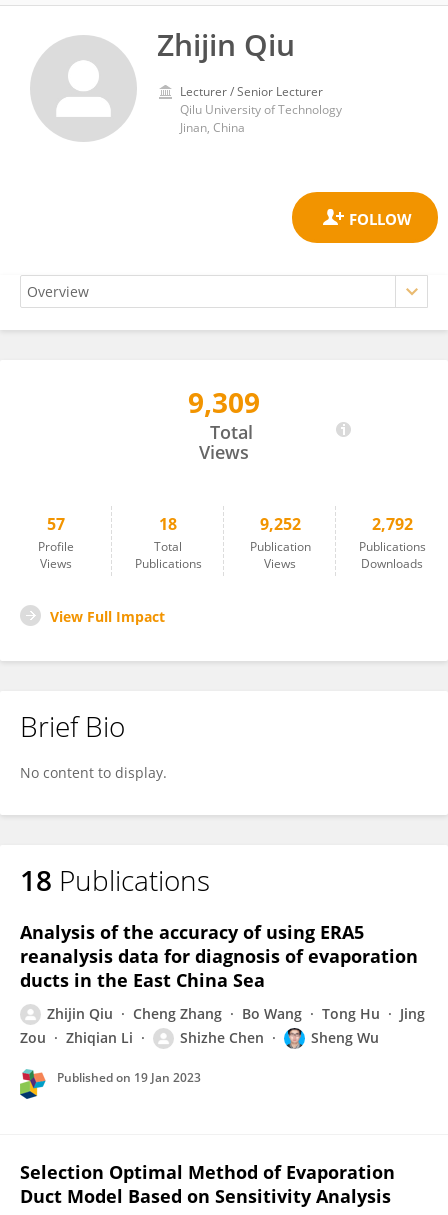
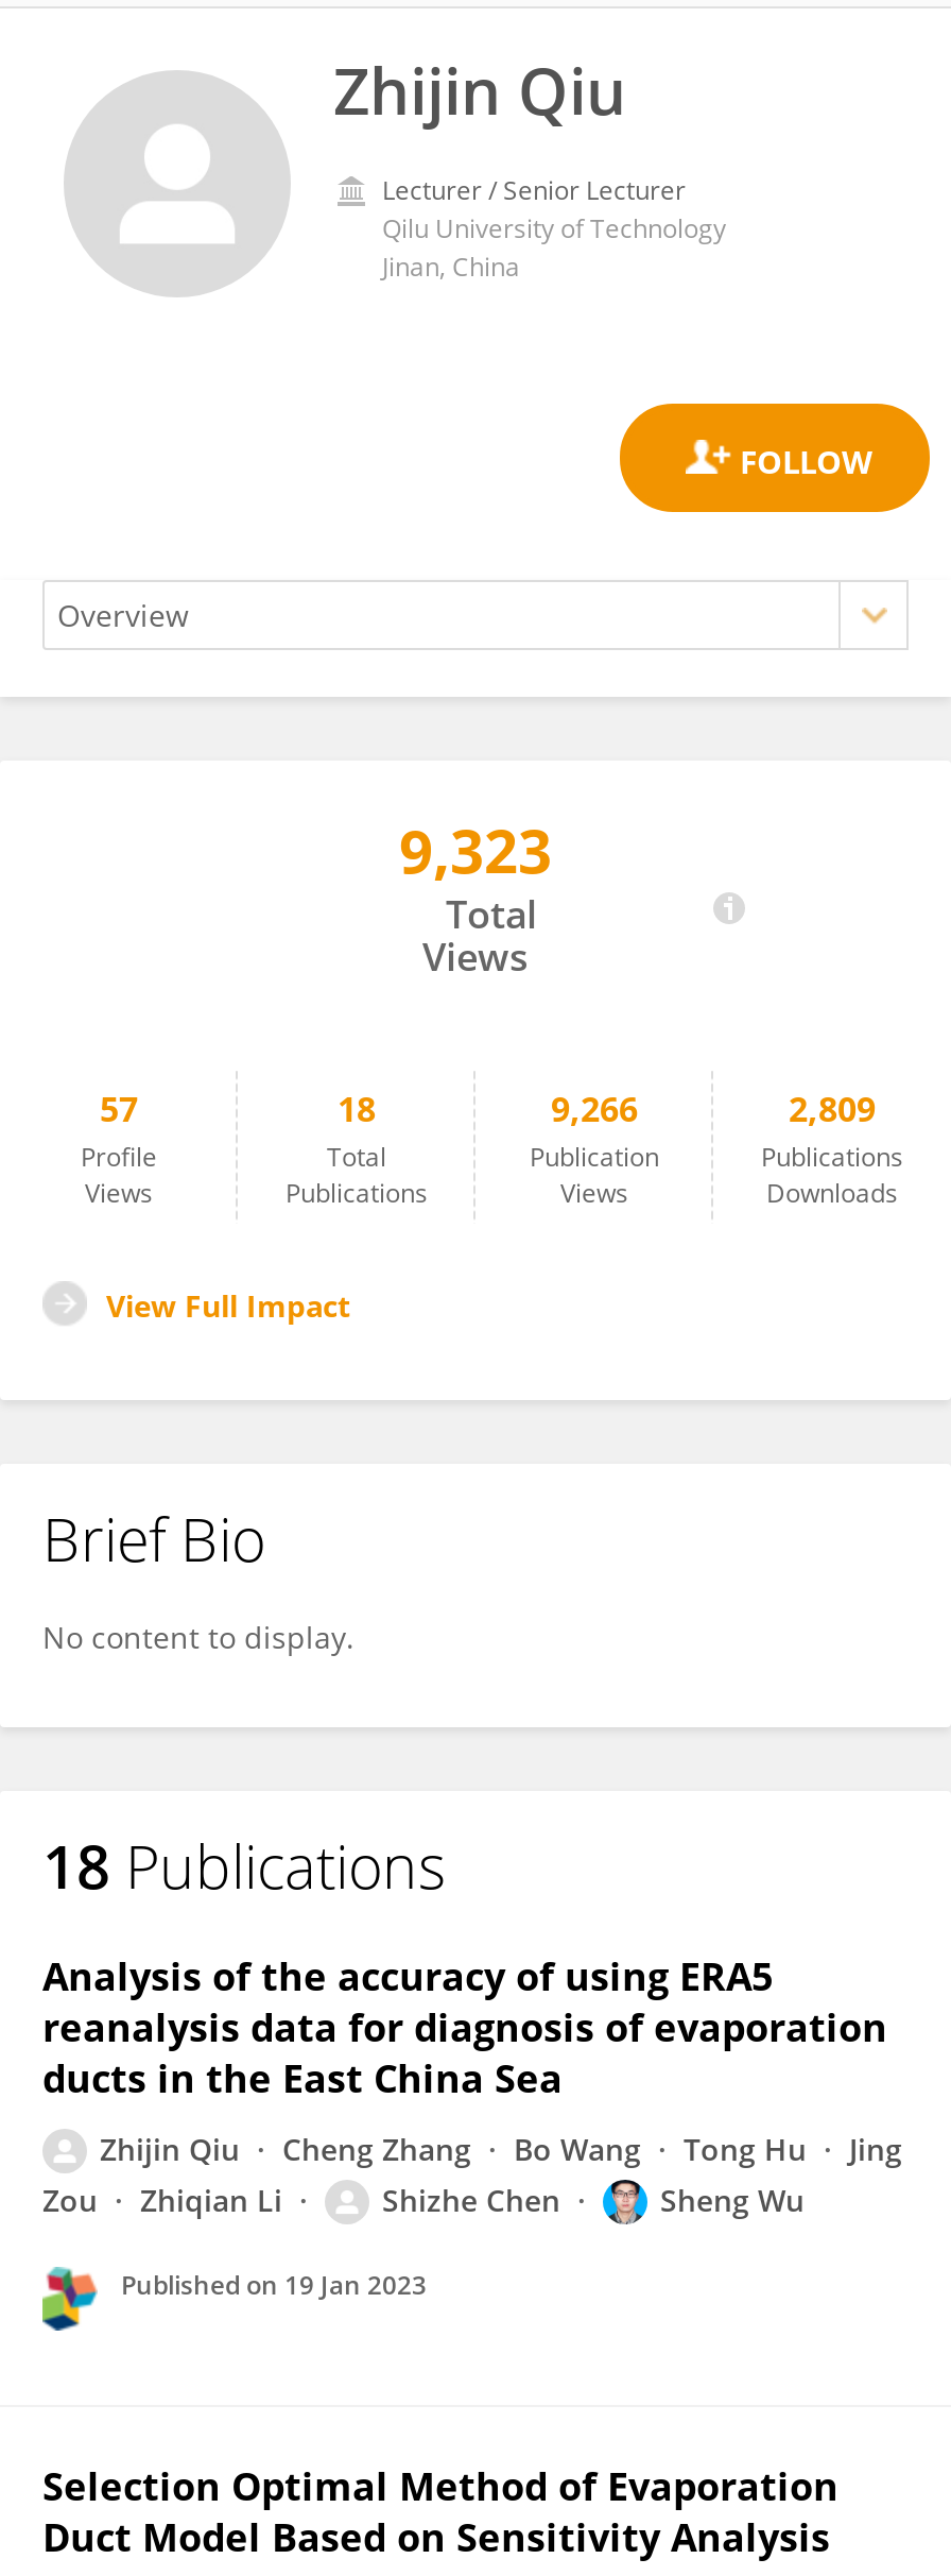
[188,383,260,421] 9,309 -> [399,809,552,890] 9,323
[259,513,300,535] 9,252 -> [551,1086,638,1132] 9,266
[371,513,412,535] 2,792 -> [789,1086,876,1132] 2,809

